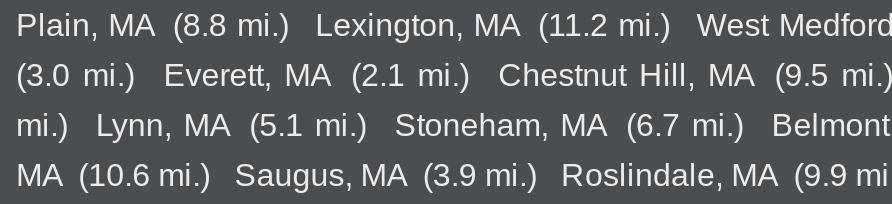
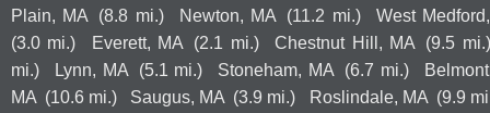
[315,8,670,42] Lexington, MA (11.2 mi.) -> [179,7,360,25] Newton, MA (11.2 mi.)

